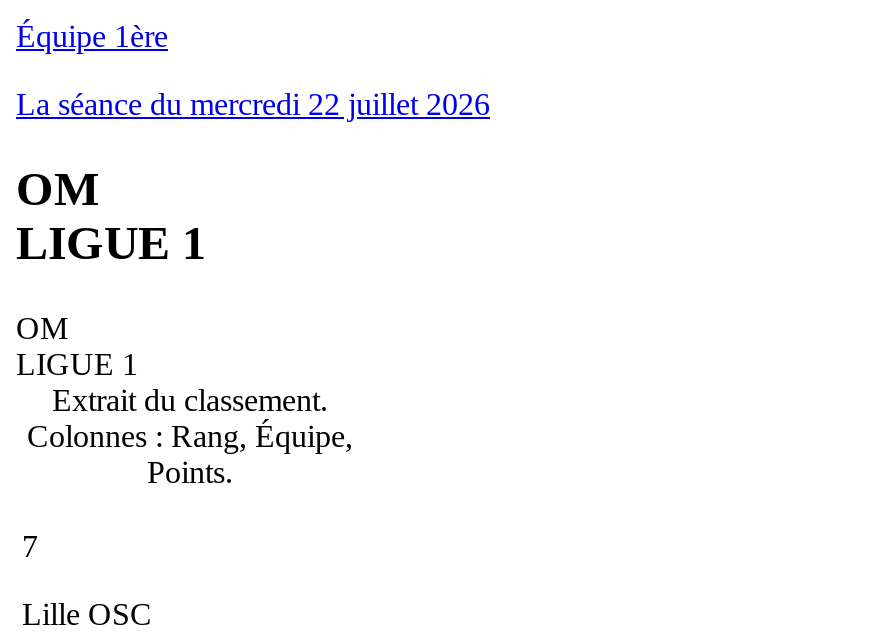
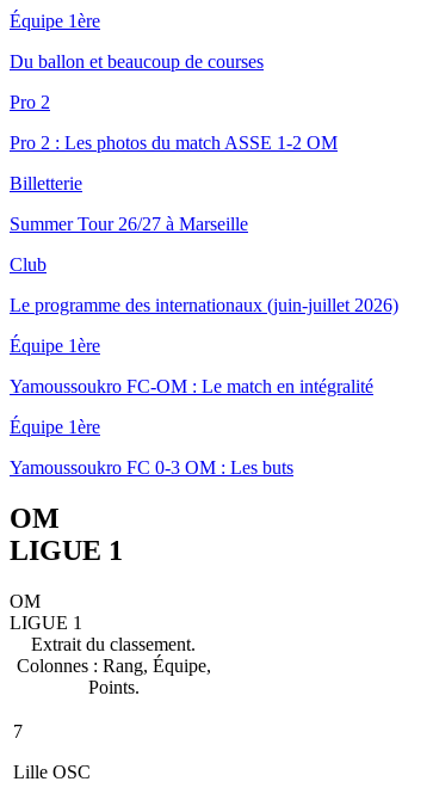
[16,87,490,121] La séance du mercredi 22 juillet 2026 -> [10,51,398,477] Du ballon et beaucoup de courses | Pro 2 | Pro 2 : Les photos du match ASSE 1-2 OM | Billetterie | Summer Tour 26/27 à Marseille | Club | Le programme des internationaux (juin-juillet 2026) | Équipe 1ère | Yamoussoukro FC-OM : Le match en intégralité | Équipe 1ère | Yamoussoukro FC 0-3 OM : Les buts

